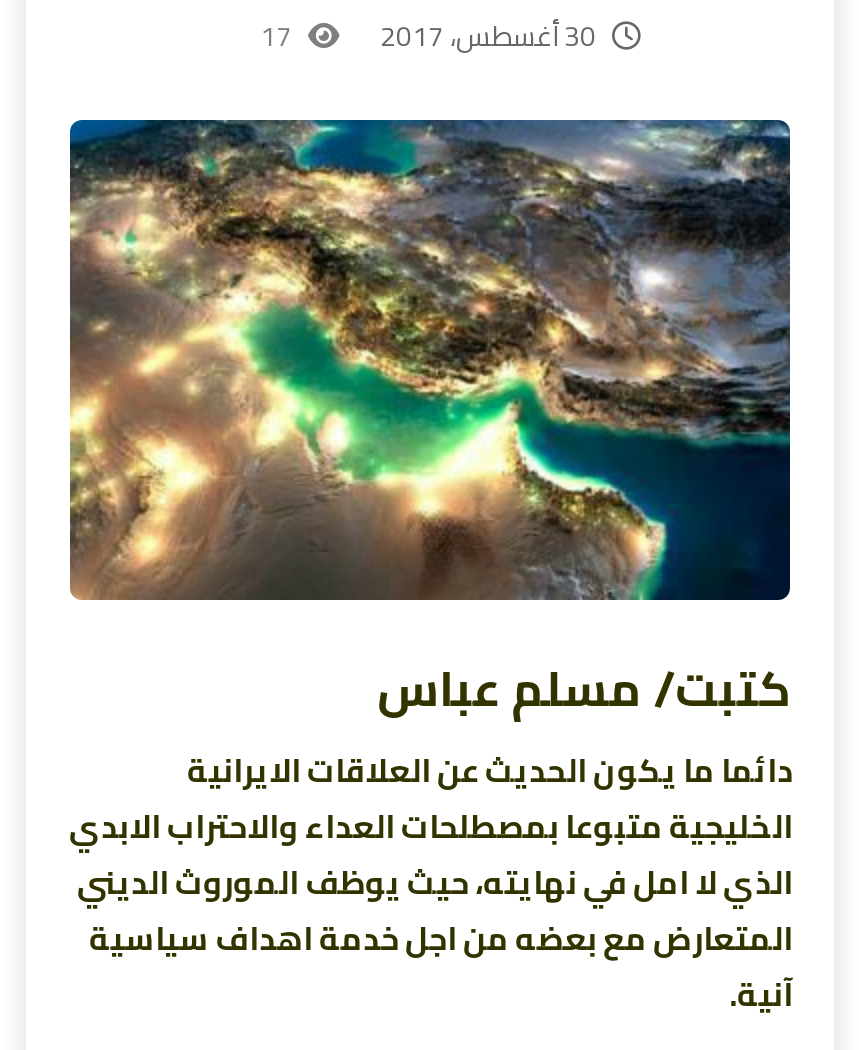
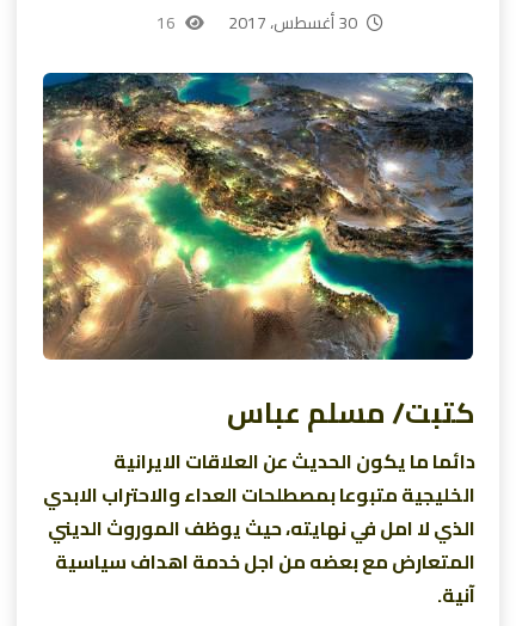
[260,10,292,62] 17 -> [156,7,176,38] 16

